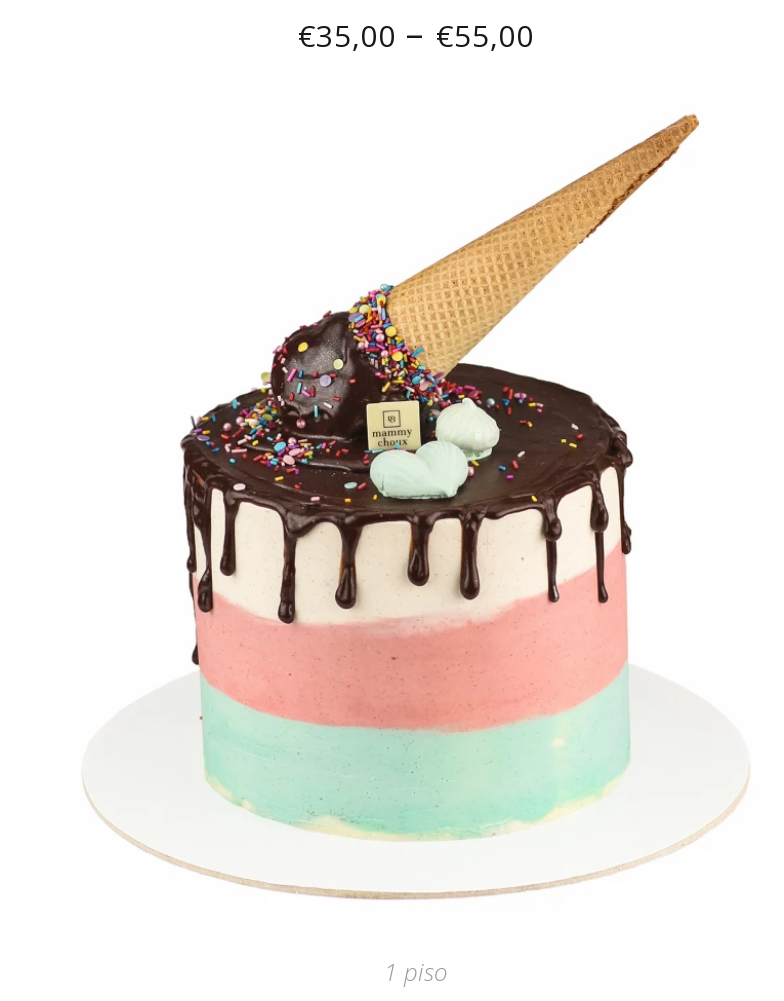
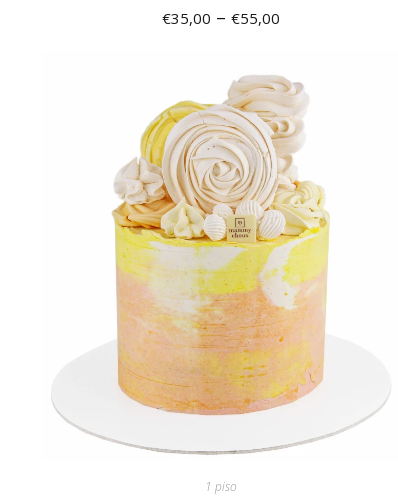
[122,113,700,907] [image] -> [53,58,362,456] [image]

